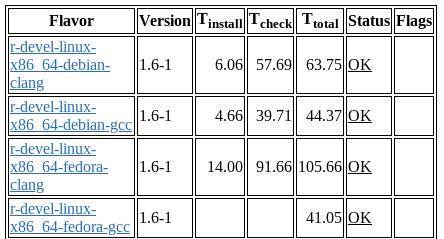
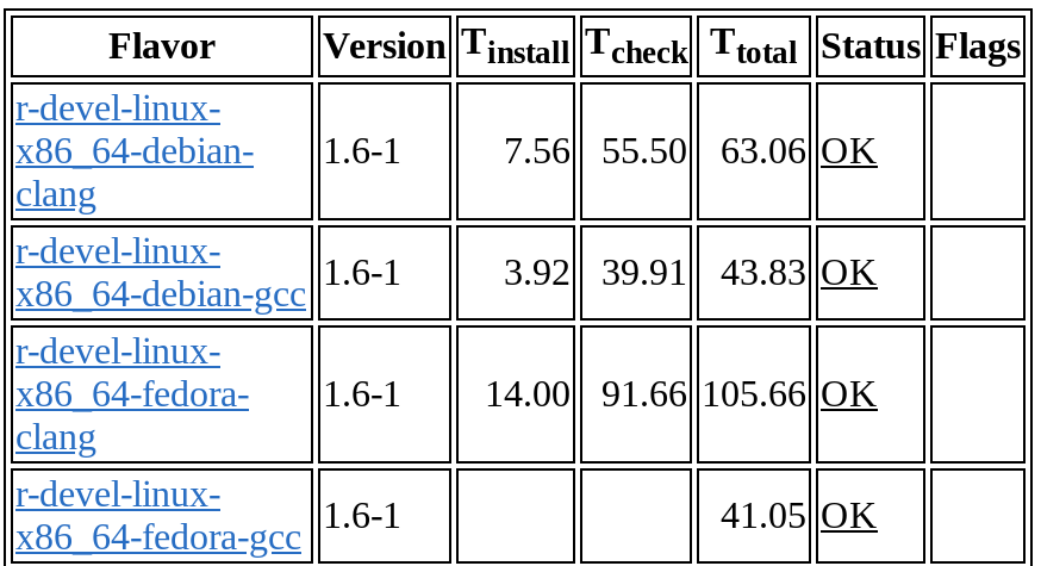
[215,56,243,73] 6.06 -> [504,131,571,171] 7.56
[256,56,292,73] 57.69 -> [601,131,687,171] 55.50
[306,56,372,73] 63.75 OK -> [721,131,878,171] 63.06 OK
[215,107,243,124] 4.66 -> [504,252,571,293] 3.92
[256,107,292,124] 39.71 -> [601,252,687,293] 39.91
[306,107,372,124] 44.37 OK -> [721,252,878,293] 43.83 OK

